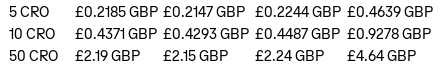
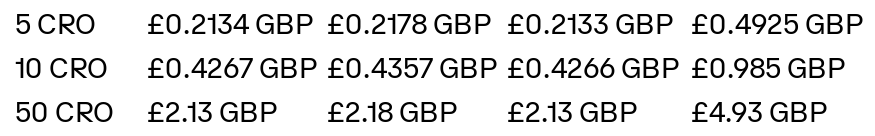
[75,3,433,21] £0.2185 GBP £0.2147 GBP £0.2244 GBP £0.4639 GBP -> [147,7,863,43] £0.2134 GBP £0.2178 GBP £0.2133 GBP £0.4925 GBP
[75,25,431,43] £0.4371 GBP £0.4293 GBP £0.4487 GBP £0.9278 GBP -> [147,51,845,87] £0.4267 GBP £0.4357 GBP £0.4266 GBP £0.985 GBP
[75,47,140,65] £2.19 GBP -> [147,95,277,131] £2.13 GBP
[163,47,228,65] £2.15 GBP -> [327,95,457,131] £2.18 GBP
[255,47,324,65] £2.24 GBP -> [507,95,637,131] £2.13 GBP
[347,47,416,65] £4.64 GBP -> [691,95,827,131] £4.93 GBP

